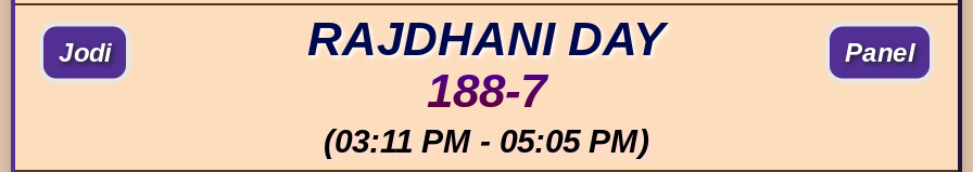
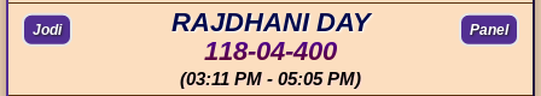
[427,64,546,118] 188-7 -> [204,36,337,66] 118-04-400

